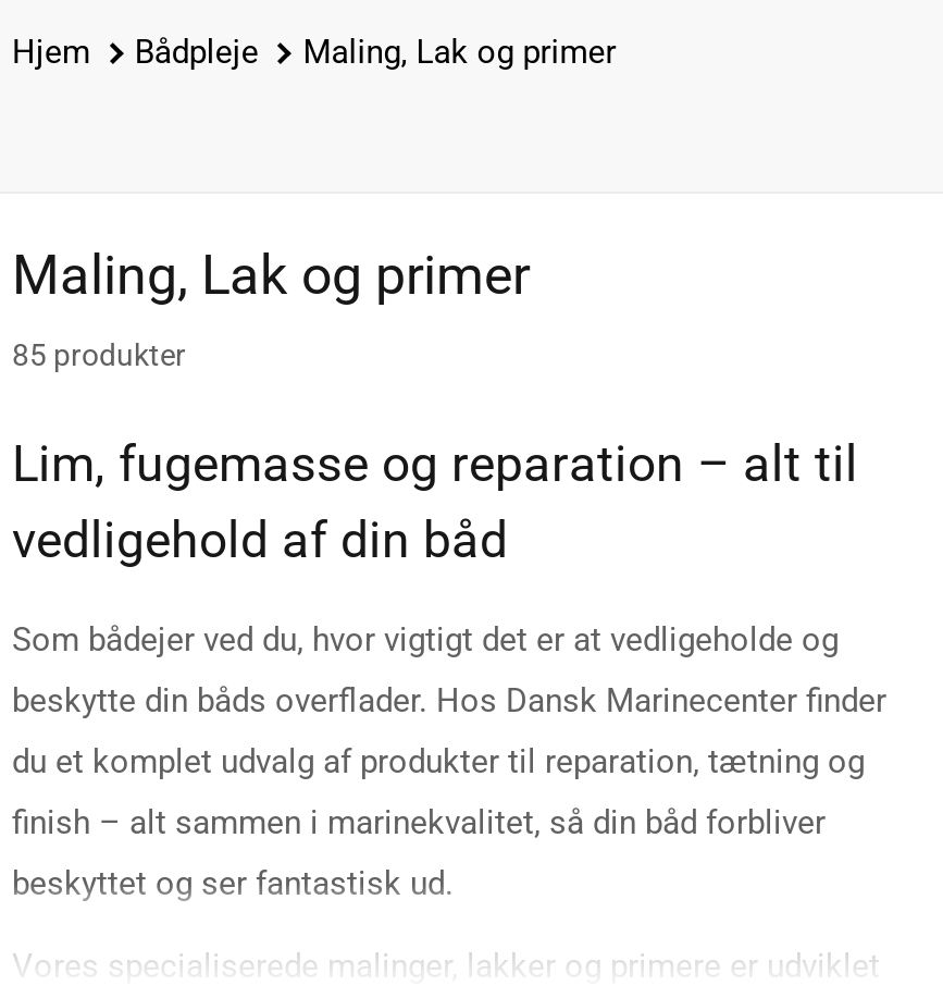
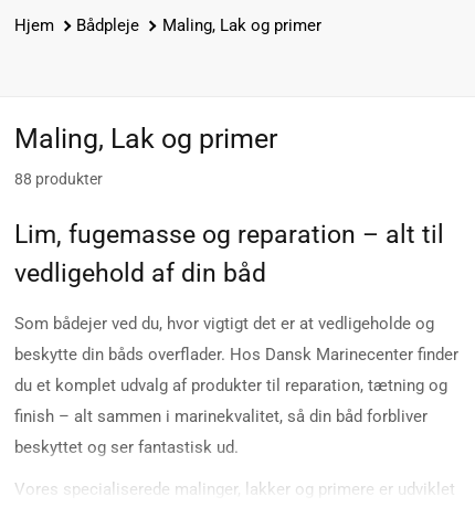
[12,337,186,372] 85 produkter -> [14,170,103,188] 88 produkter

